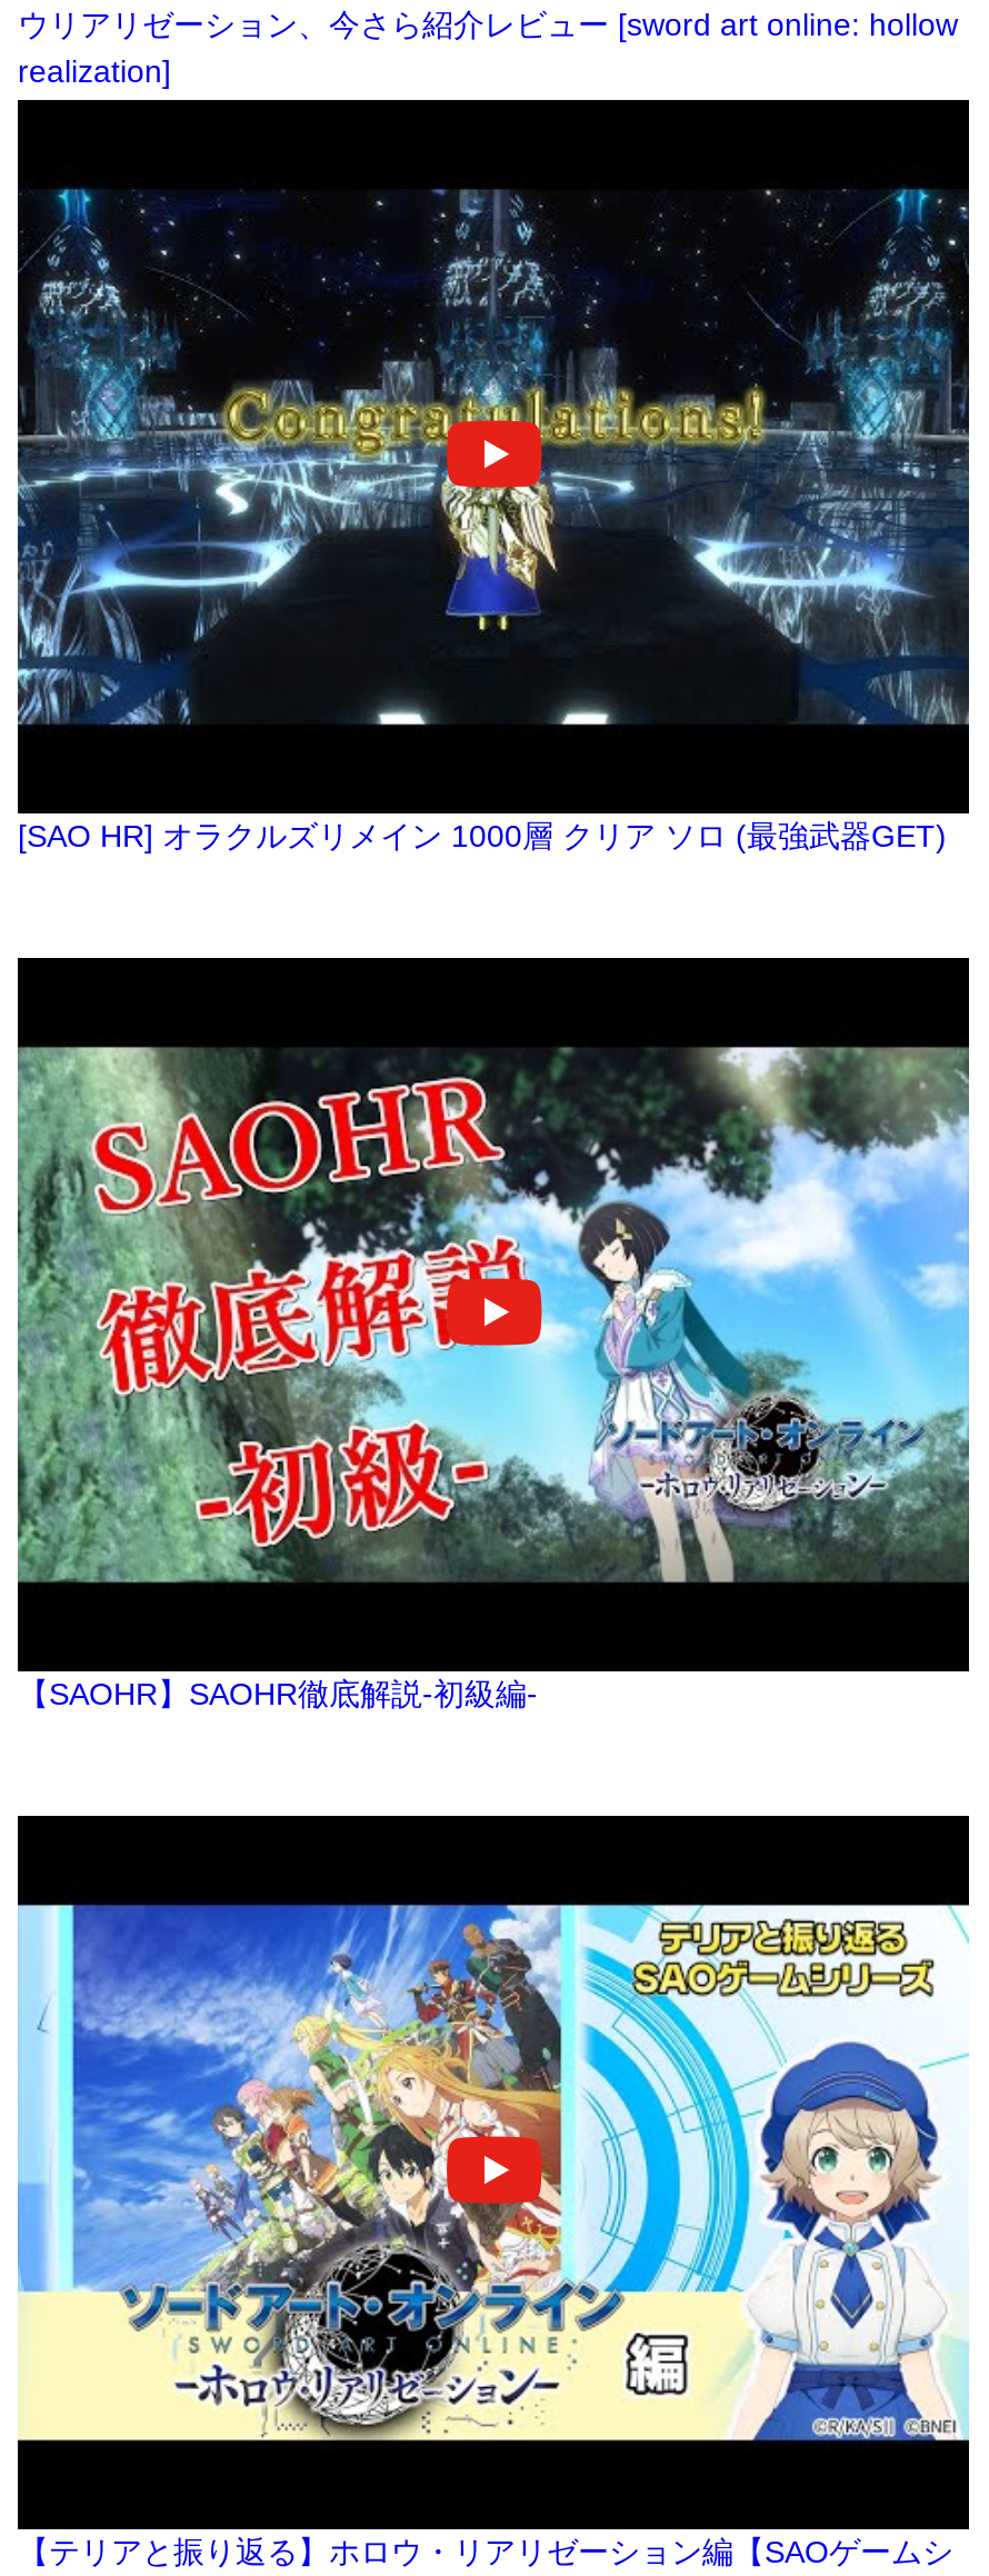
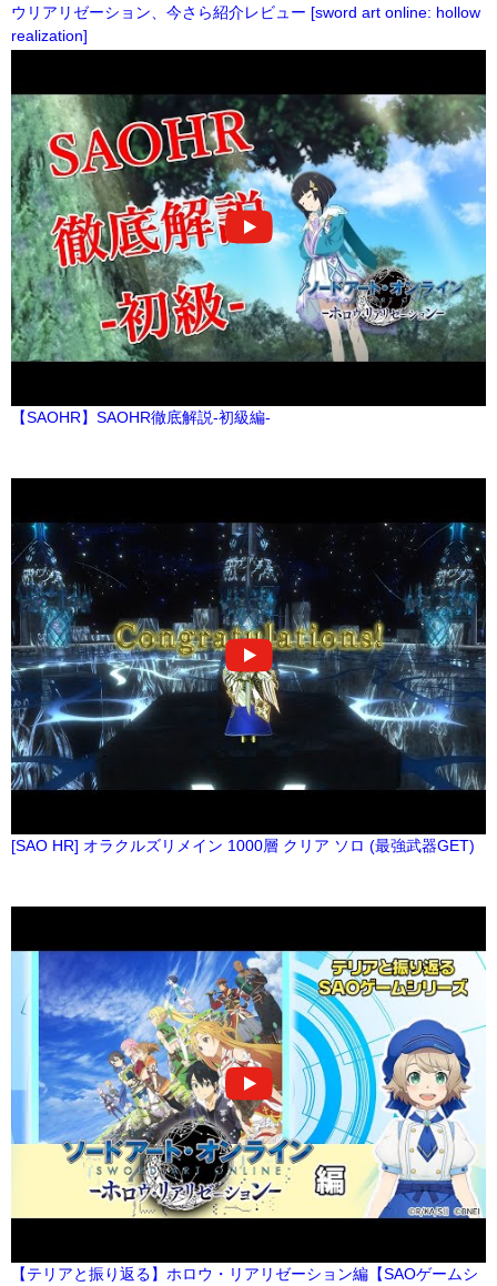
moved [16,187,971,727] -> [10,523,487,790]: [image]
moved [18,817,947,853] -> [11,836,475,854]: [SAO HR] オラクルズリメイン 1000層 クリア ソロ (最強武器GET)
moved [13,1031,973,1711] -> [9,87,488,426]: [image] | 【SAOHR】SAOHR徹底解説-初級編-

